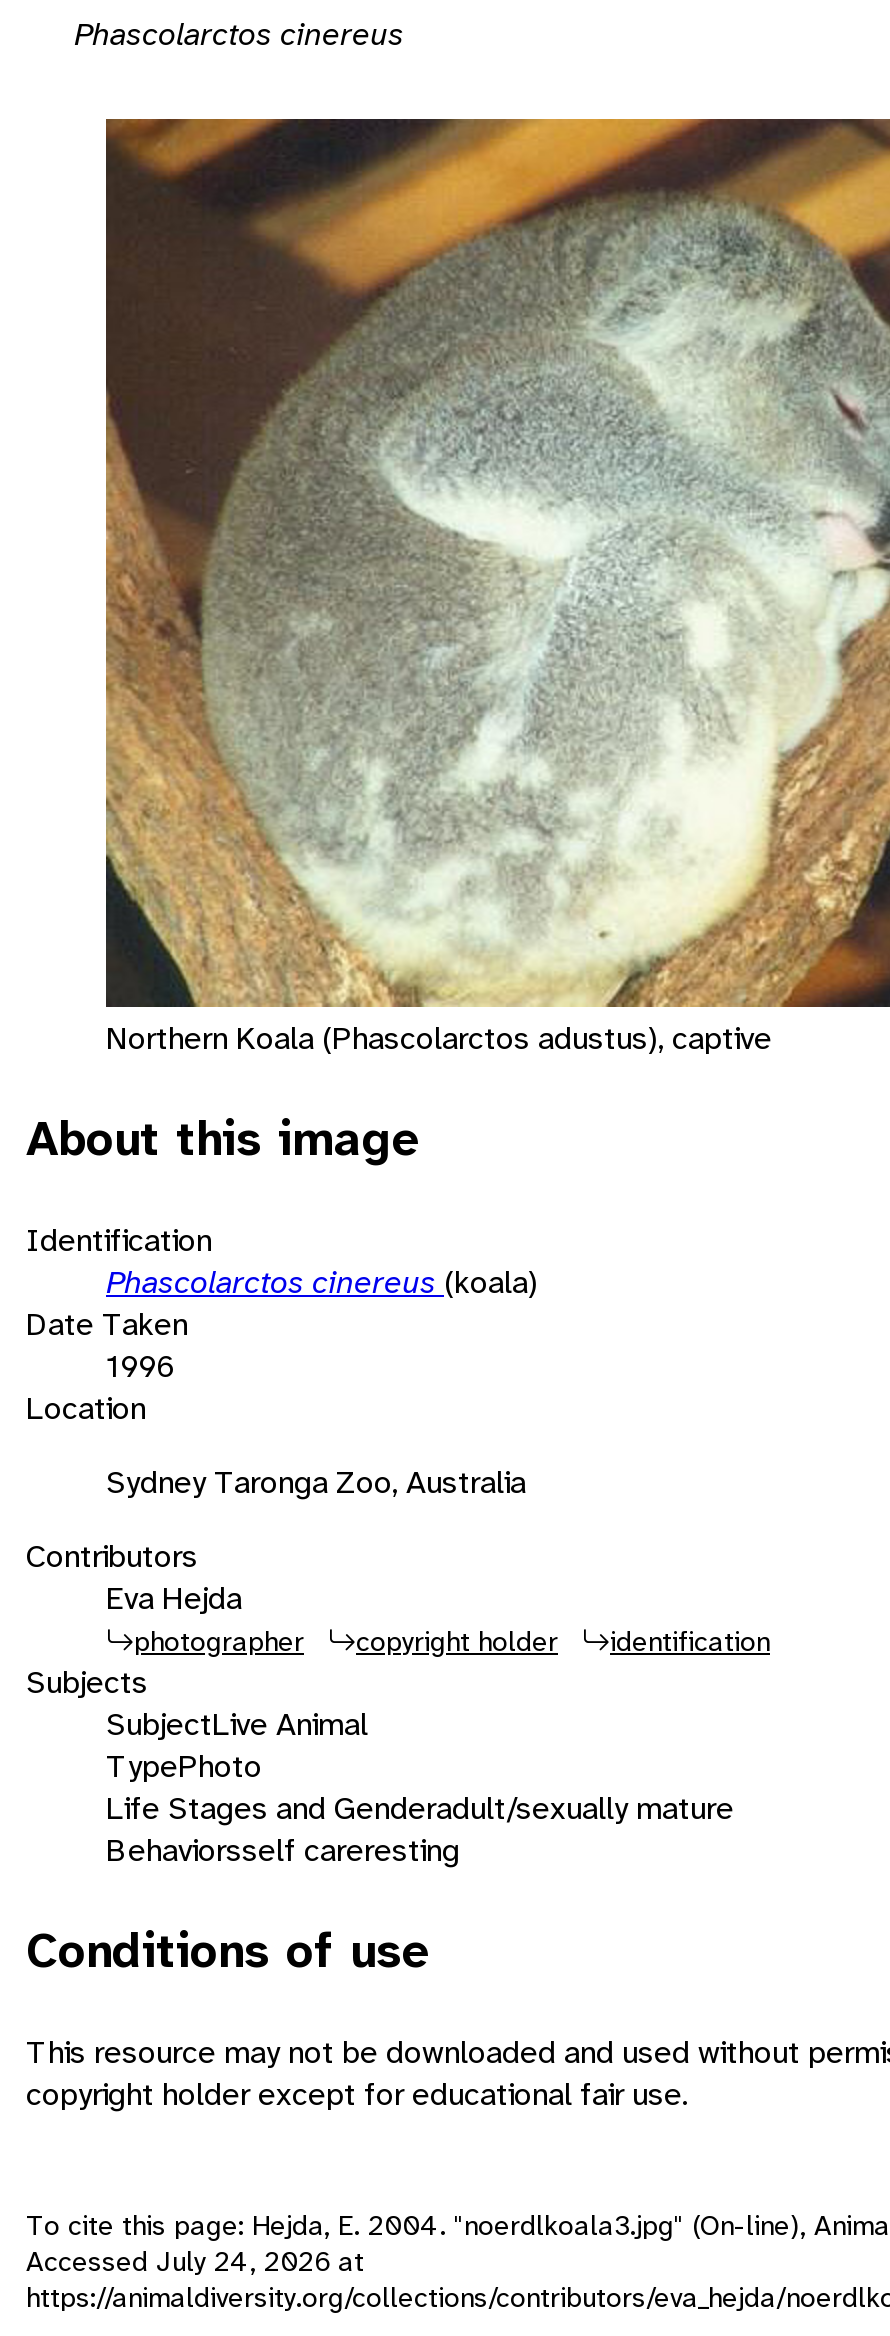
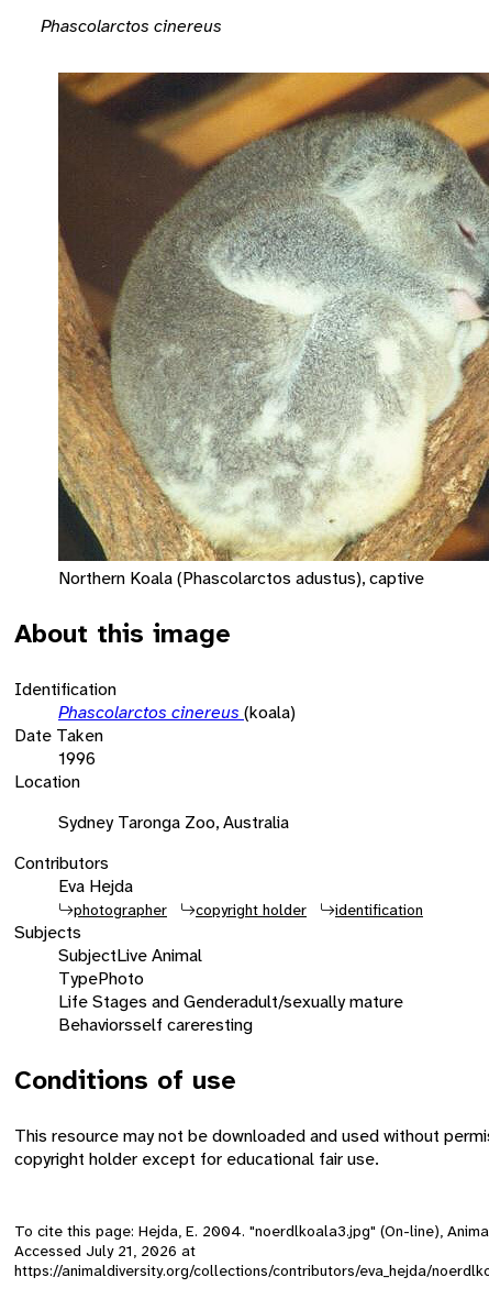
[26,2243,364,2279] Accessed July 24, 2026 at -> [14,1241,196,1260] Accessed July 21, 2026 at

